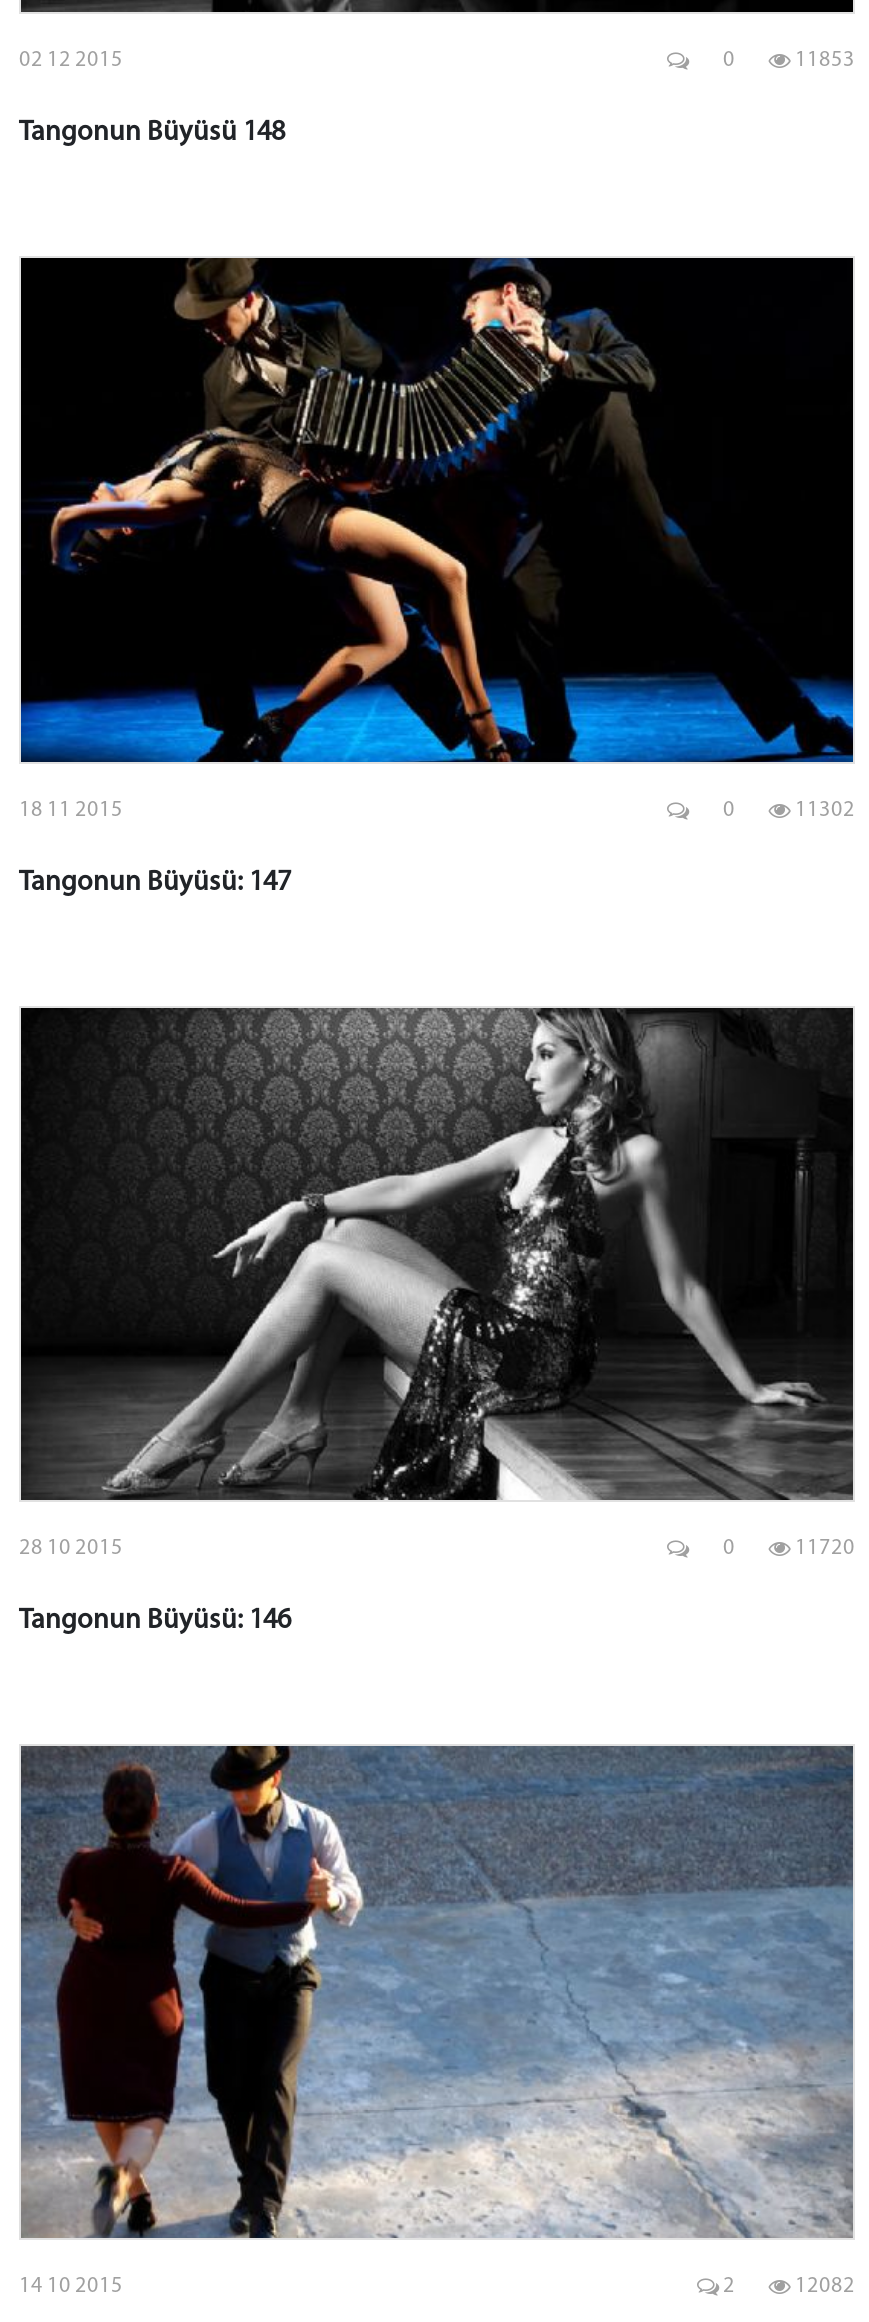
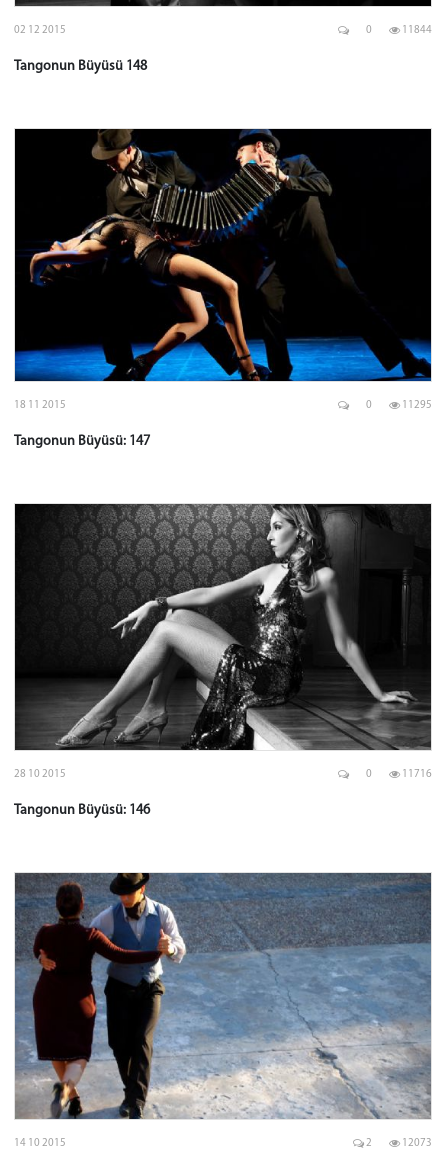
[795,51,855,73] 11853 -> [402,25,432,36] 11844
[795,800,855,822] 11302 -> [402,400,432,411] 11295
[795,1538,855,1560] 11720 -> [402,769,432,780] 11716
[795,2276,855,2298] 12082 -> [402,1138,432,1149] 12073

